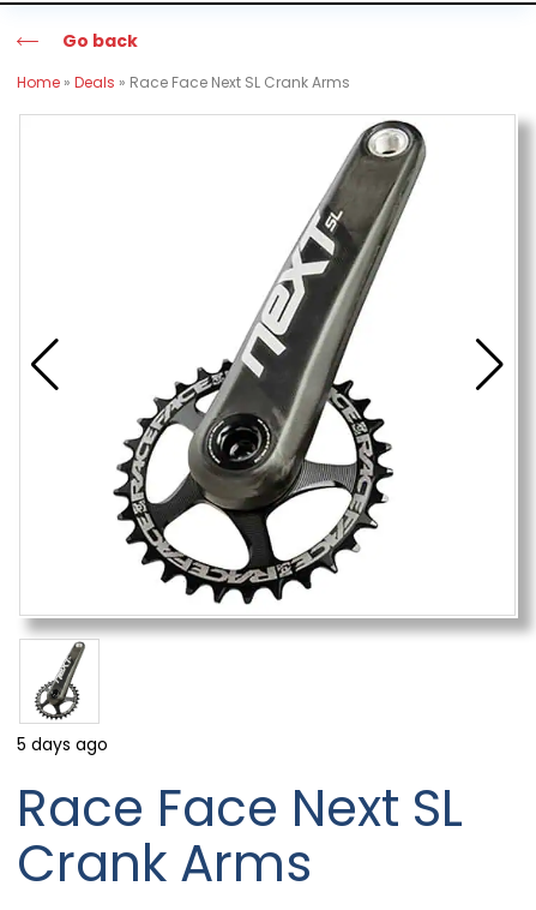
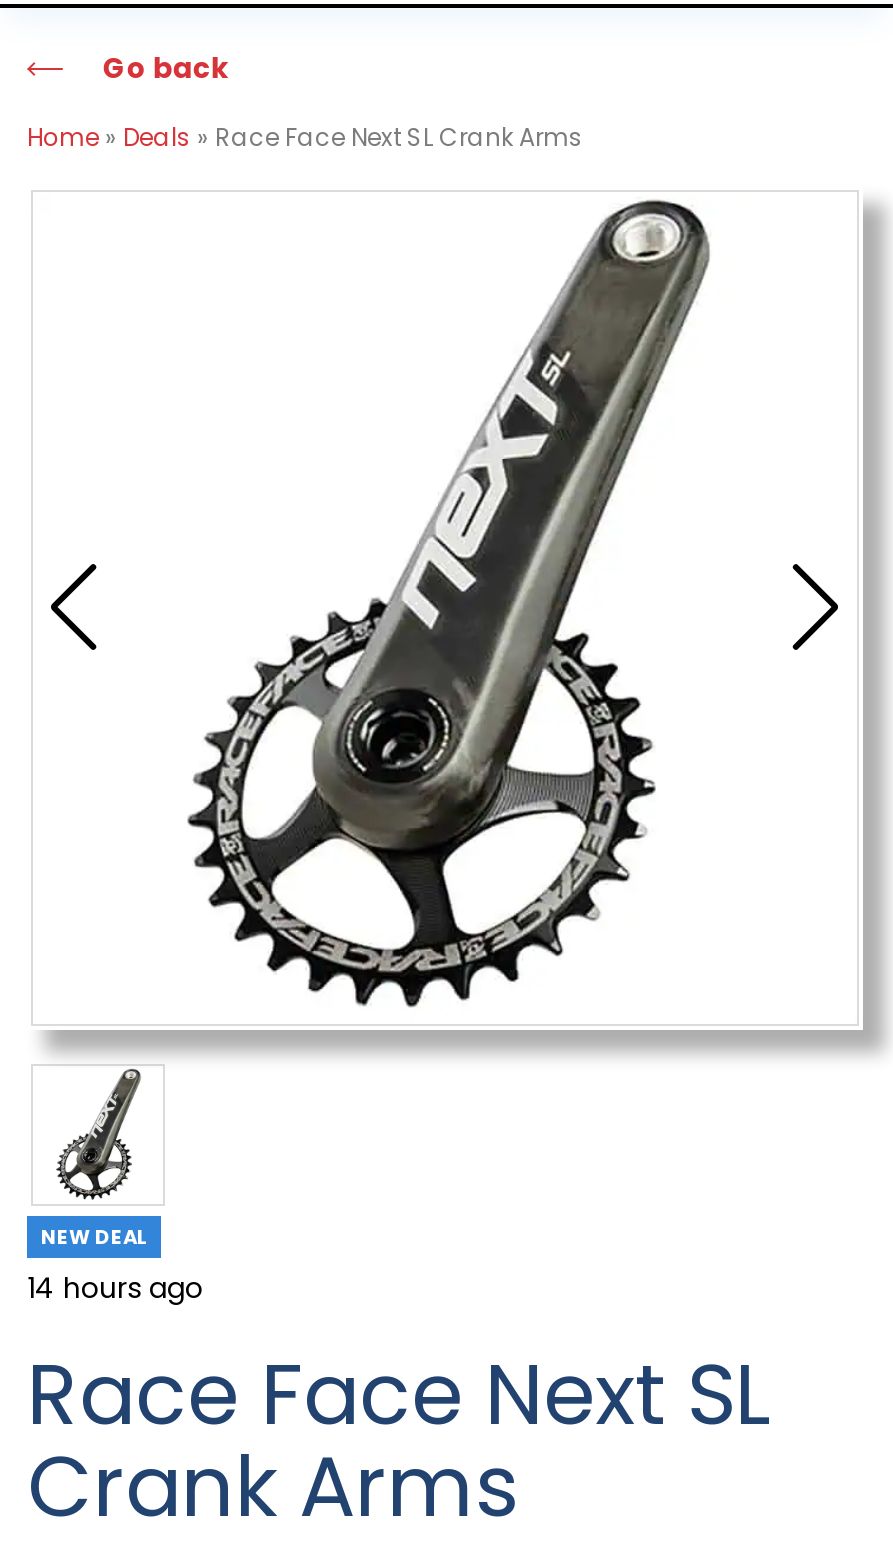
[17,732,108,756] 5 days ago -> [27,1222,203,1308] NEW DEAL | 14 hours ago

